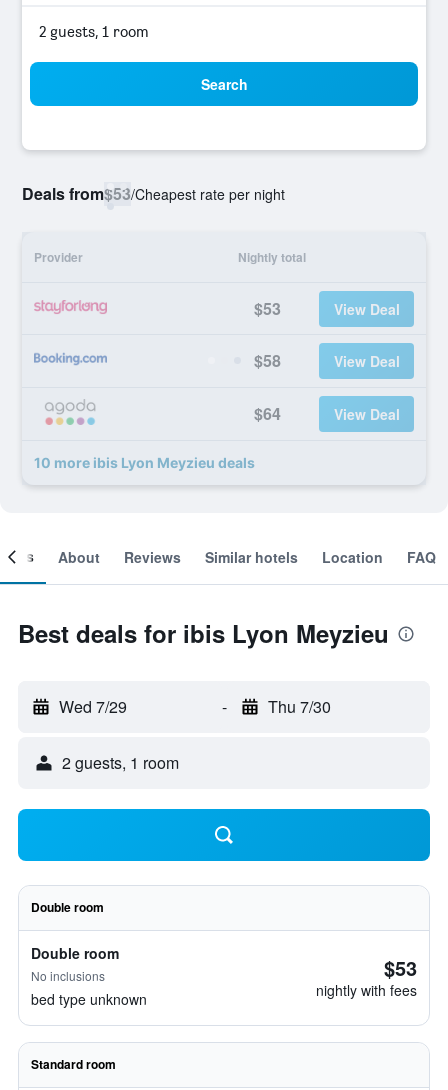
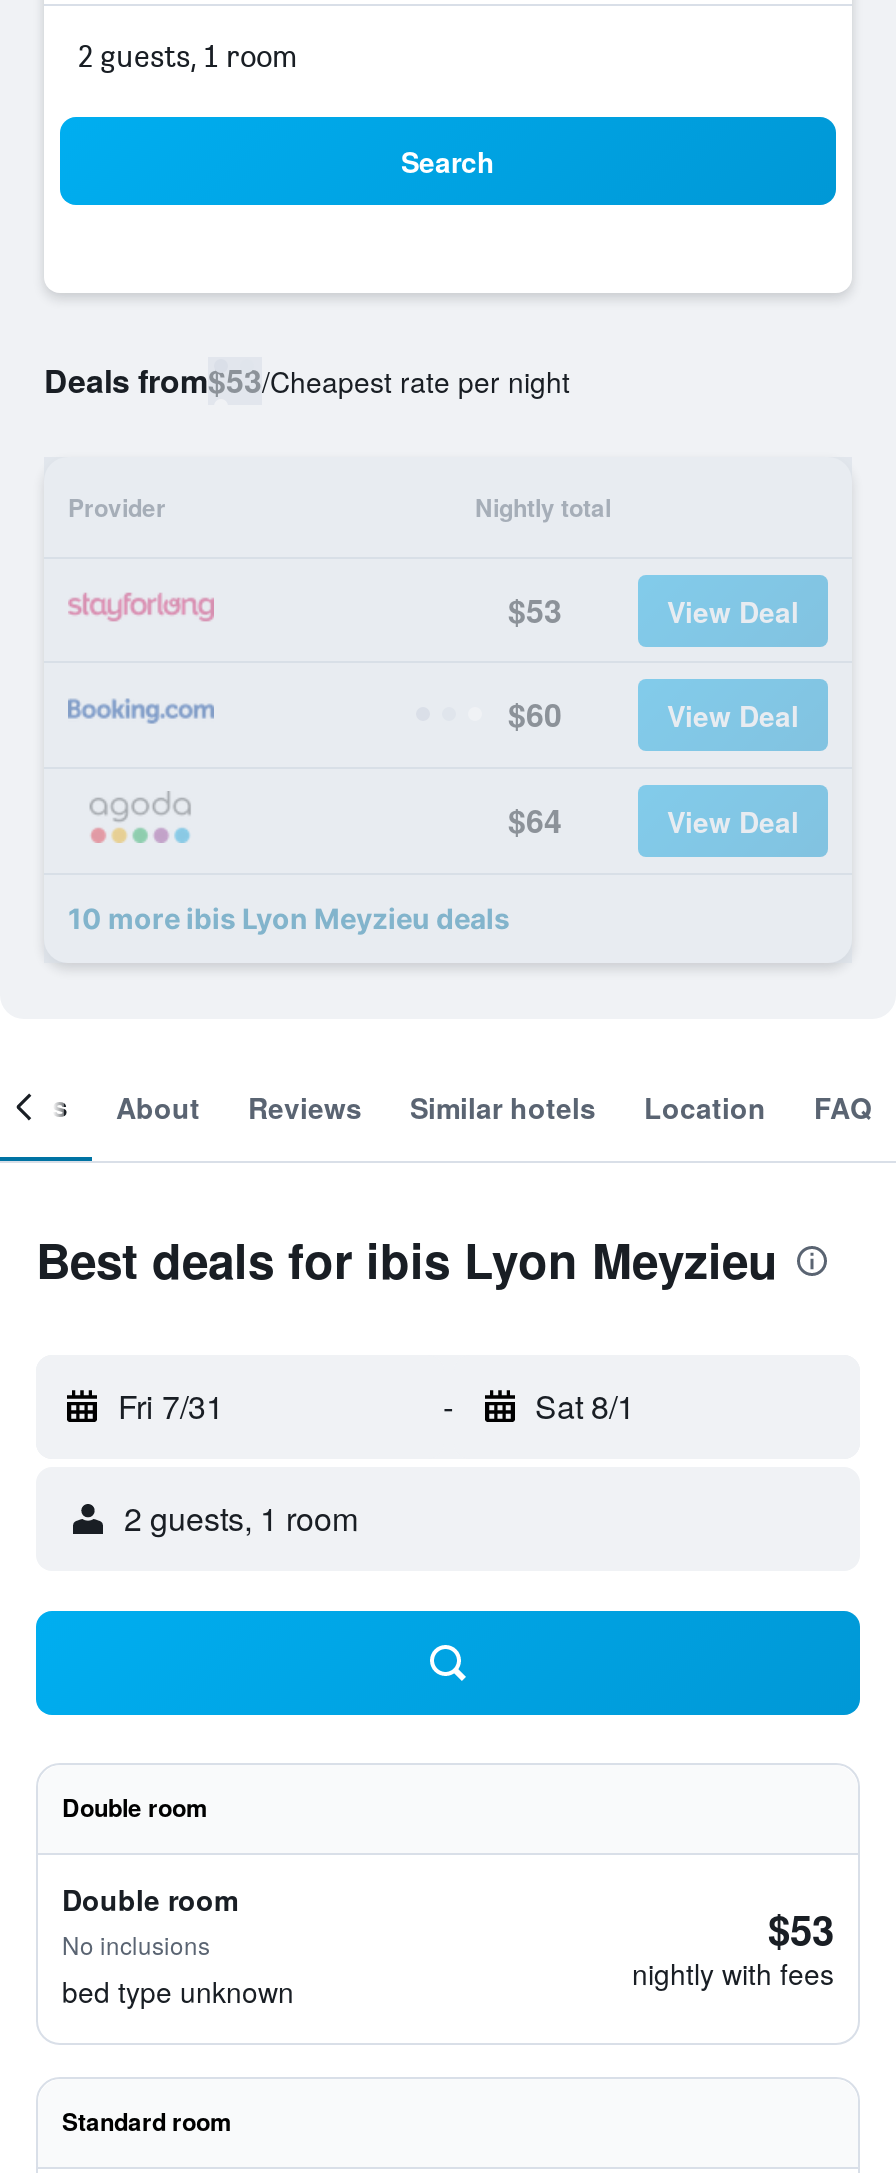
[254,349,281,372] $58 -> [508,691,562,737] $60
[59,695,127,718] Wed 7/29 -> [118,1383,224,1429] Fri 7/31
[267,695,330,718] Thu 7/30 -> [535,1383,635,1429] Sat 8/1

